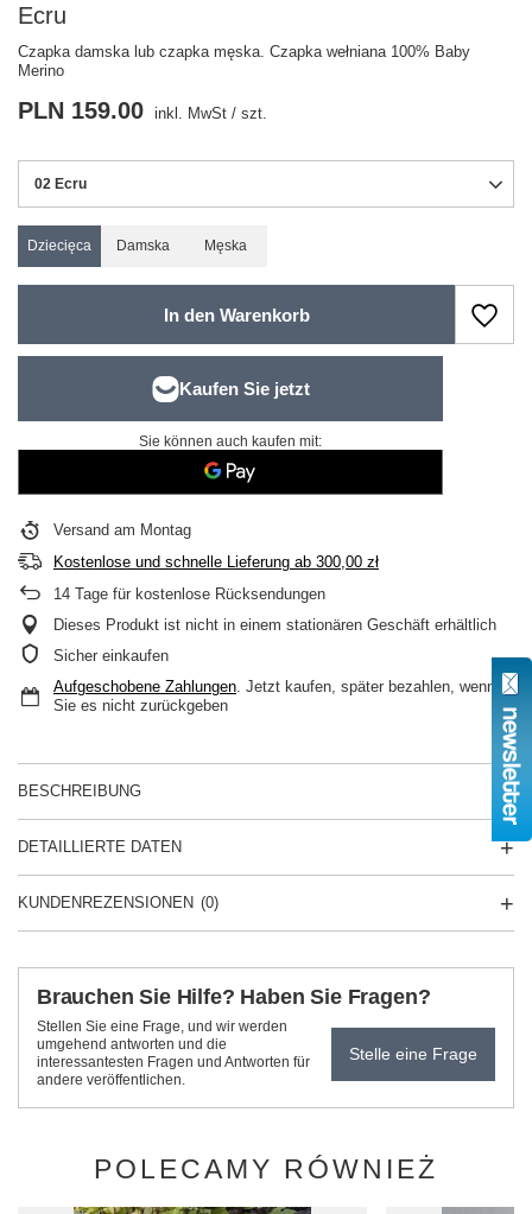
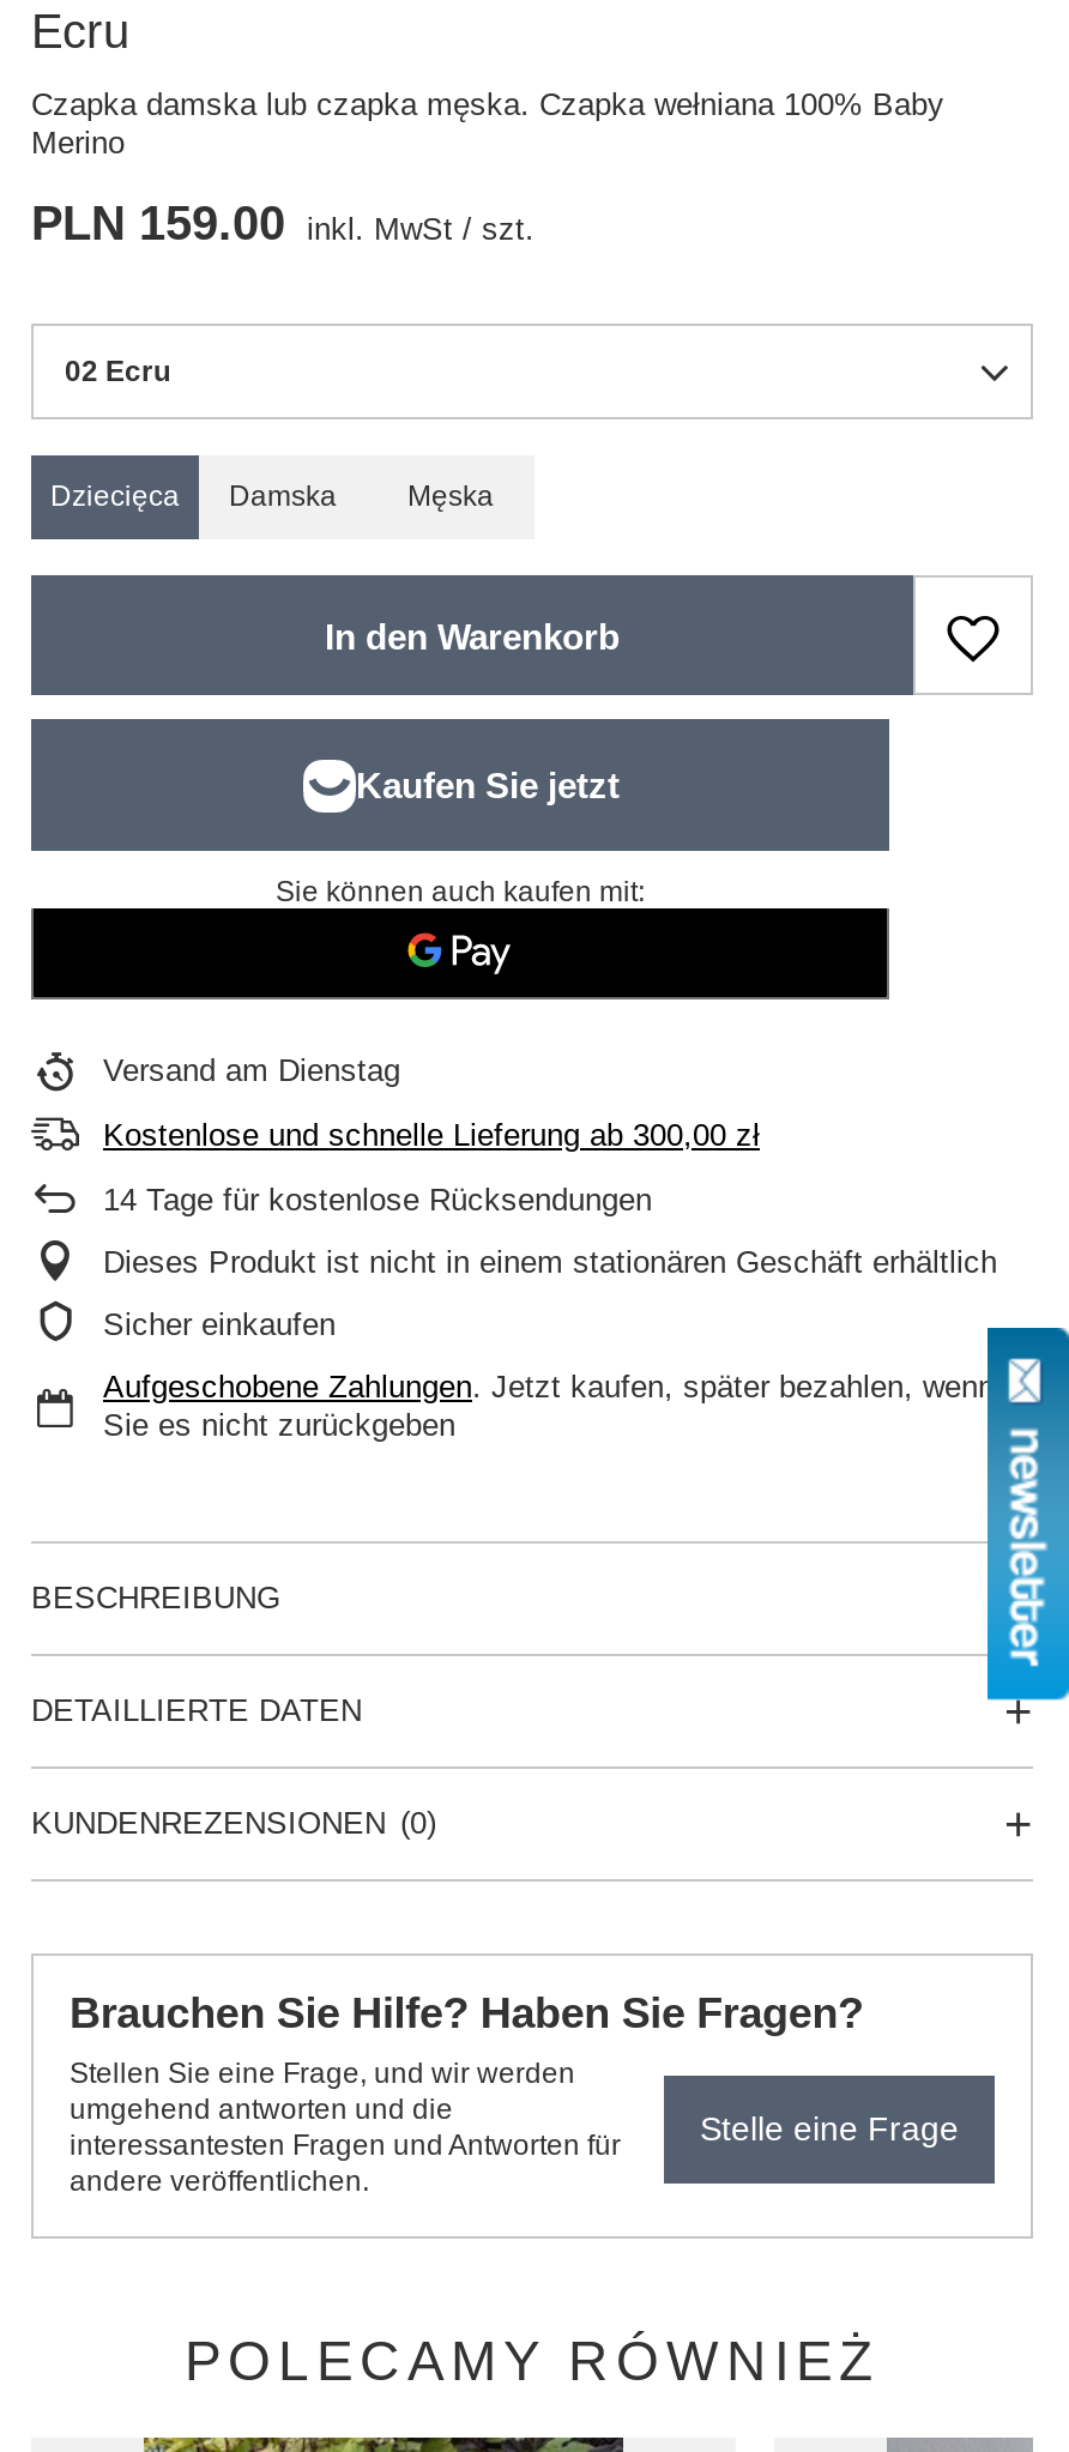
[53,521,191,539] Versand am Montag -> [103,1052,400,1088] Versand am Dienstag

